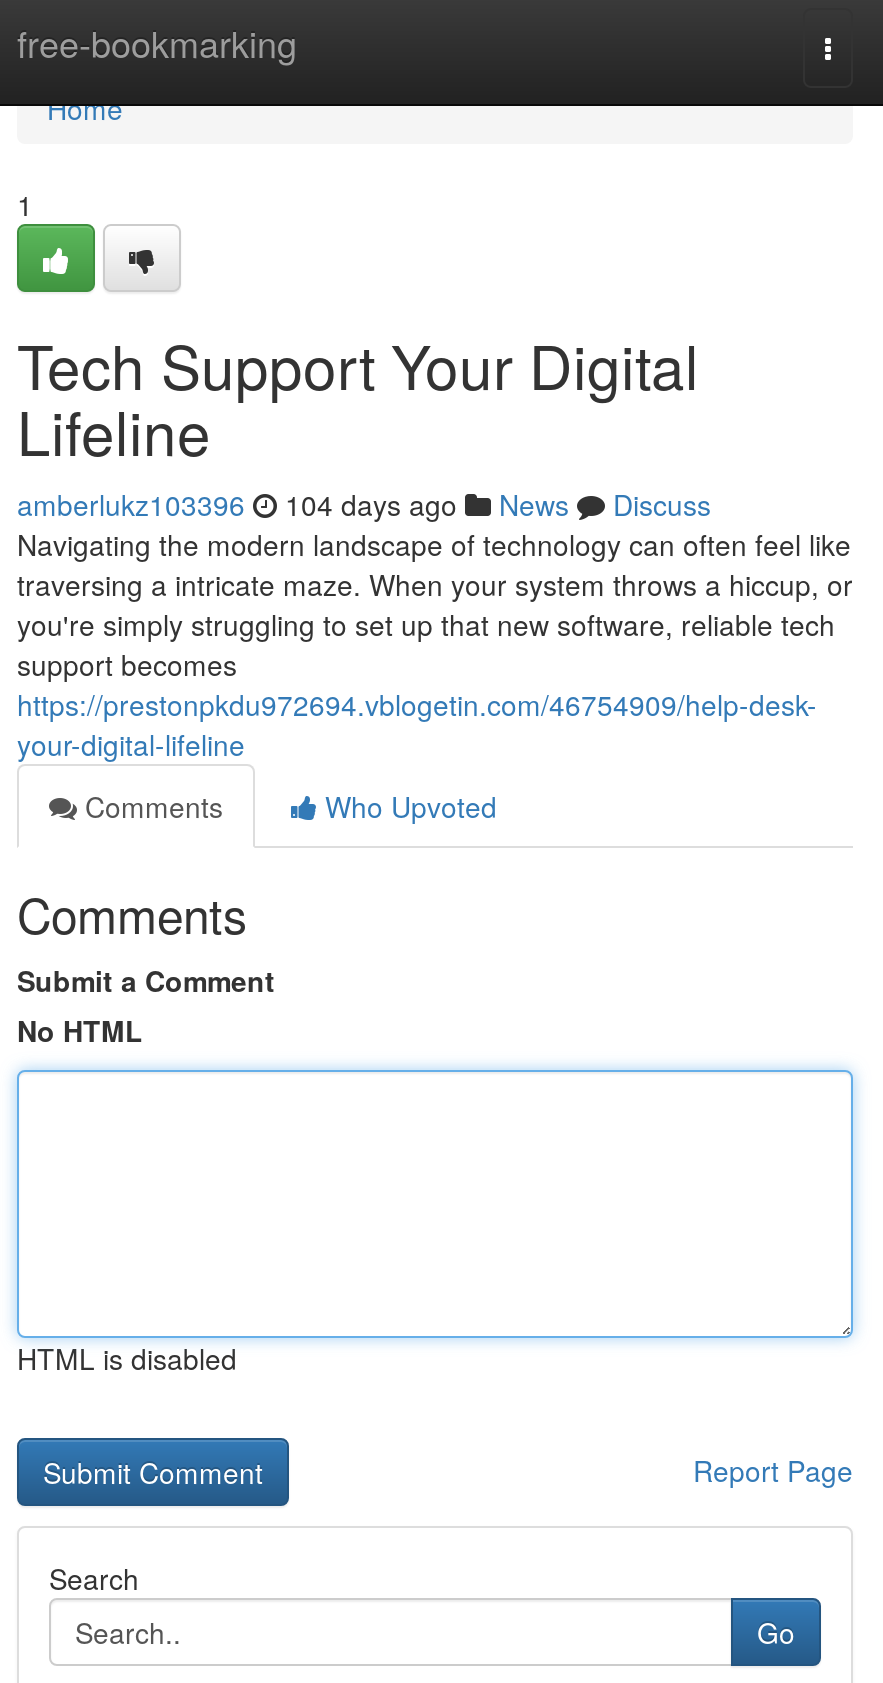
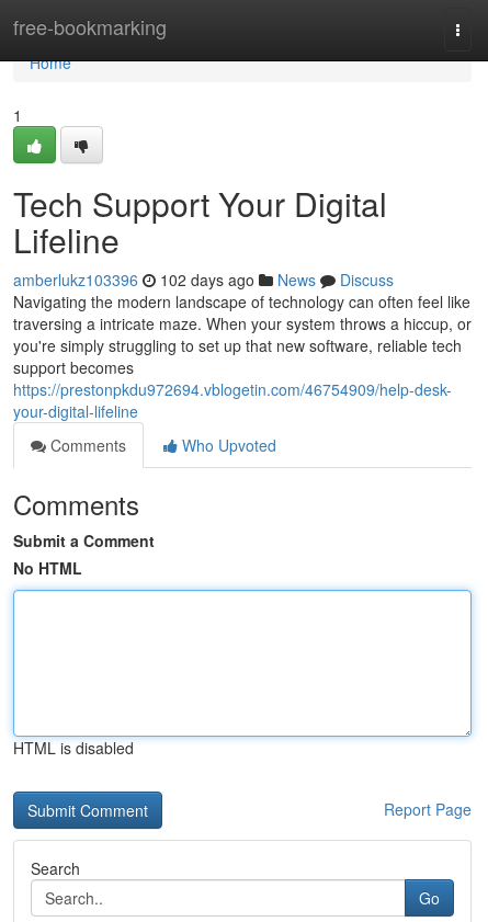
[17,484,711,524] amberlukz103396 104 days ago News Discuss -> [13,269,394,291] amberlukz103396 102 days ago News Discuss

